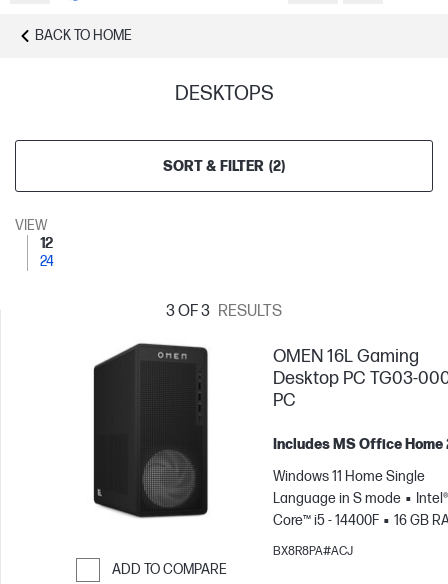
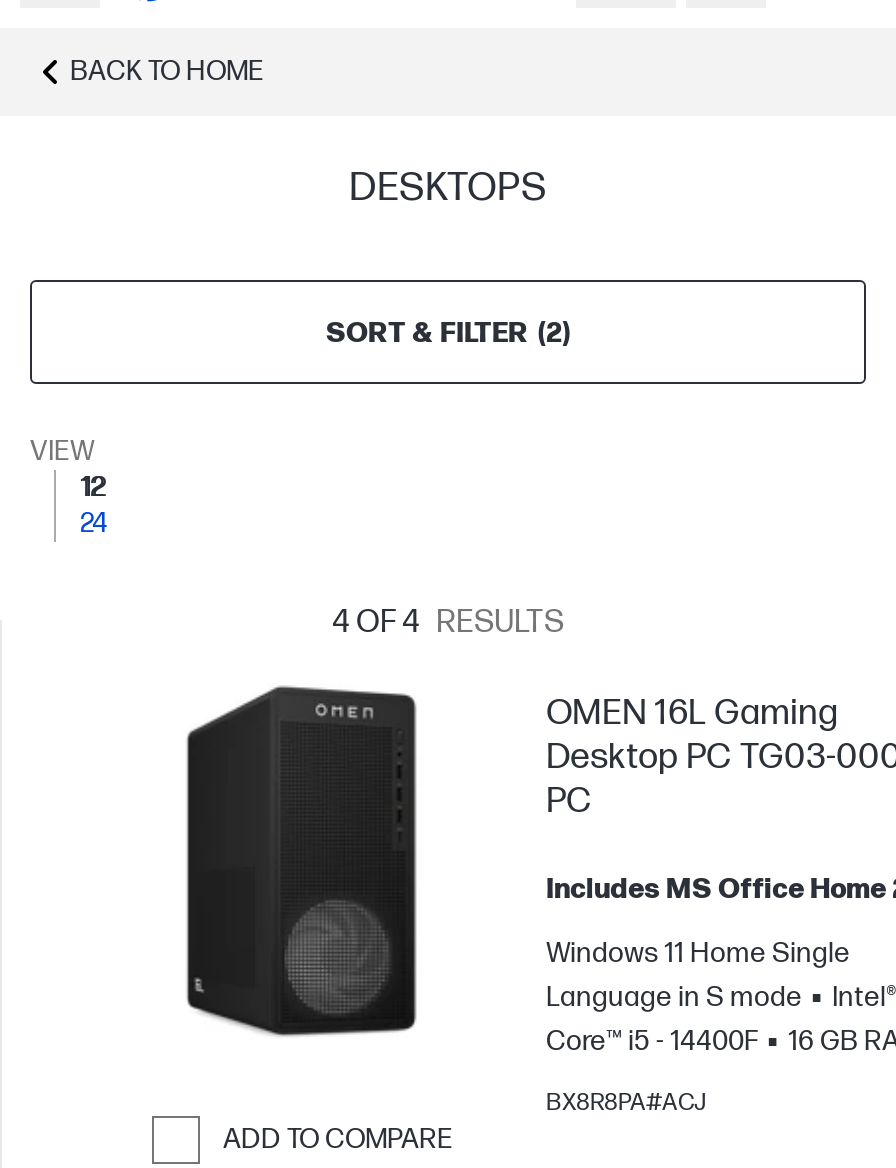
[166,302,282,321] 3 OF 3 RESULTS -> [332,604,564,642] 4 OF 4 RESULTS

